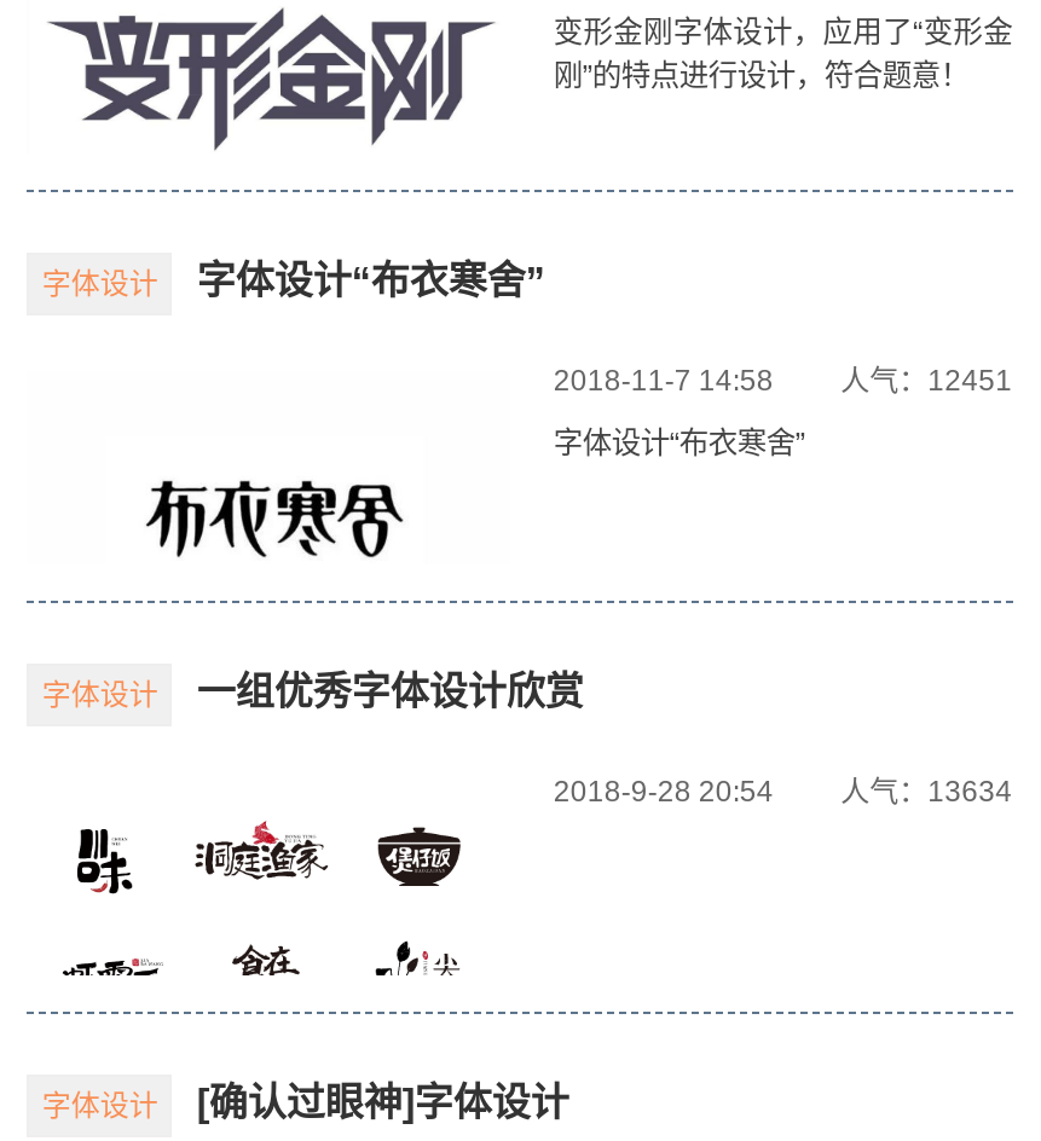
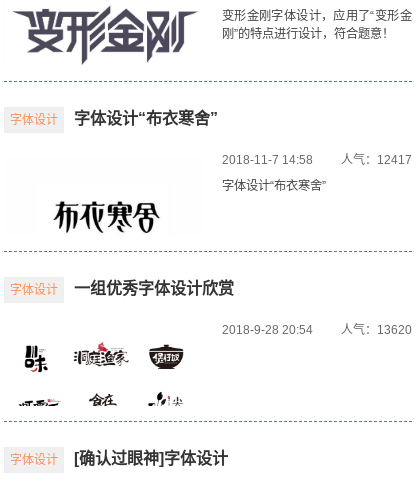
[553,363,1012,396] 2018-11-7 14:58 人气：12451 -> [222,152,412,166] 2018-11-7 14:58 人气：12417
[553,774,1012,807] 2018-9-28 20:54 人气：13634 -> [222,322,412,336] 2018-9-28 20:54 人气：13620

